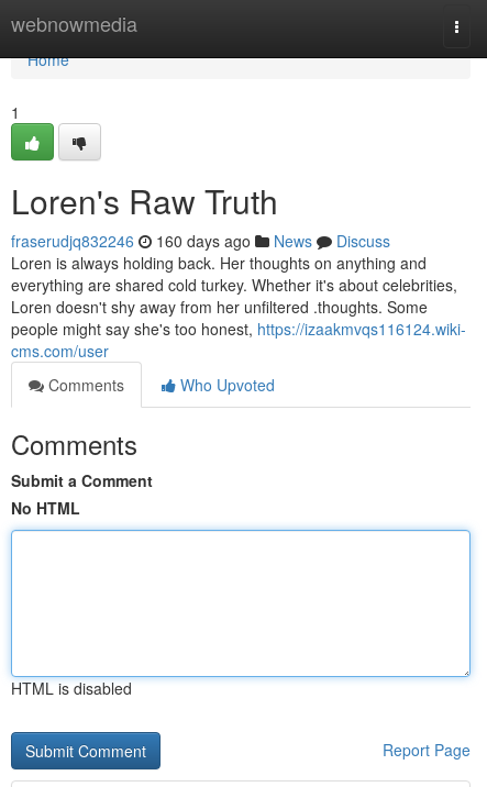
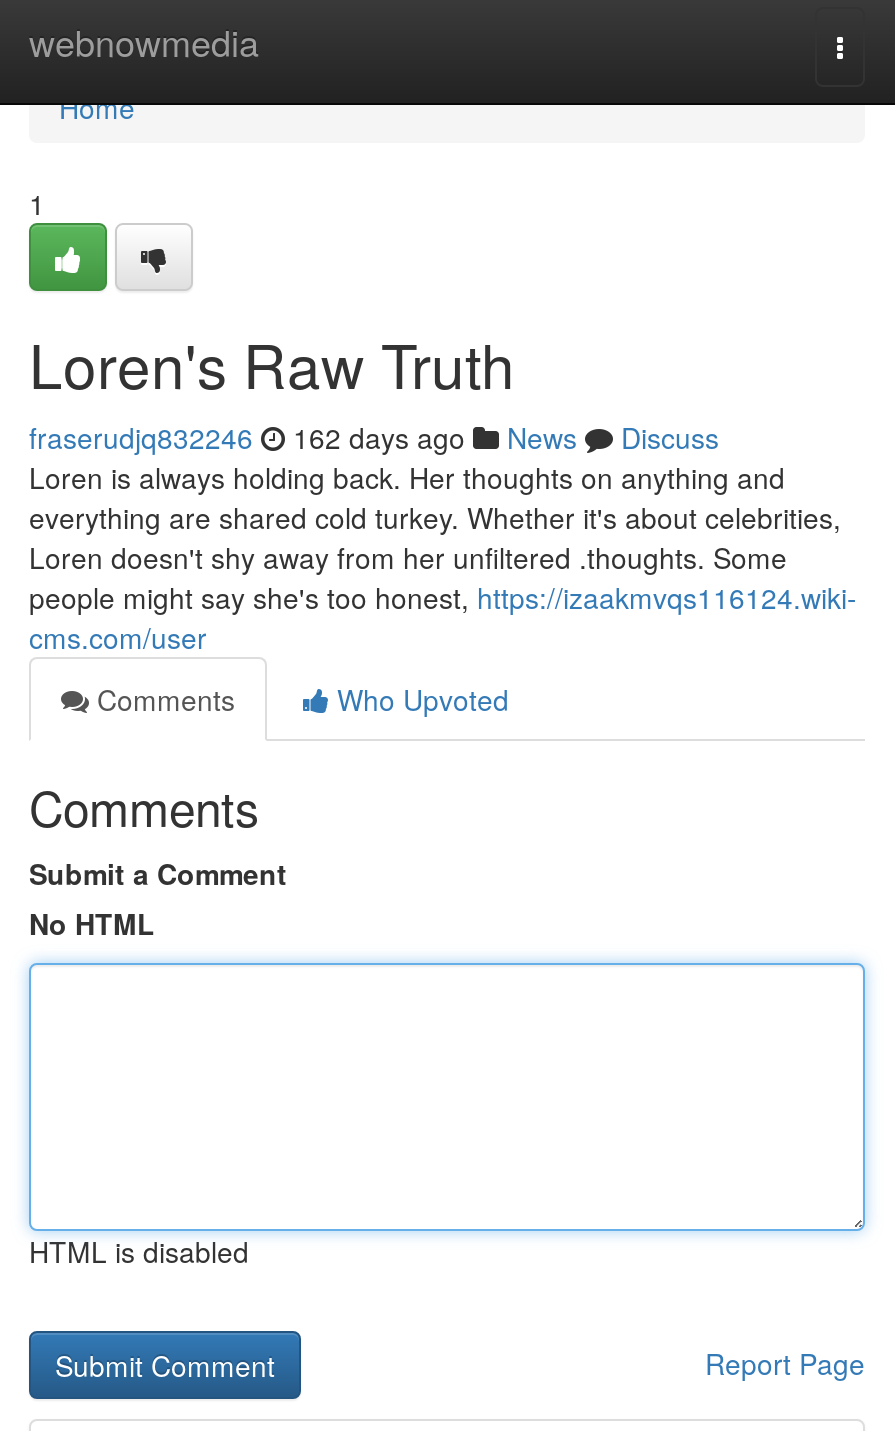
[11,230,390,252] fraserudjq832246 160 days ago News Discuss -> [29,417,719,457] fraserudjq832246 162 days ago News Discuss

